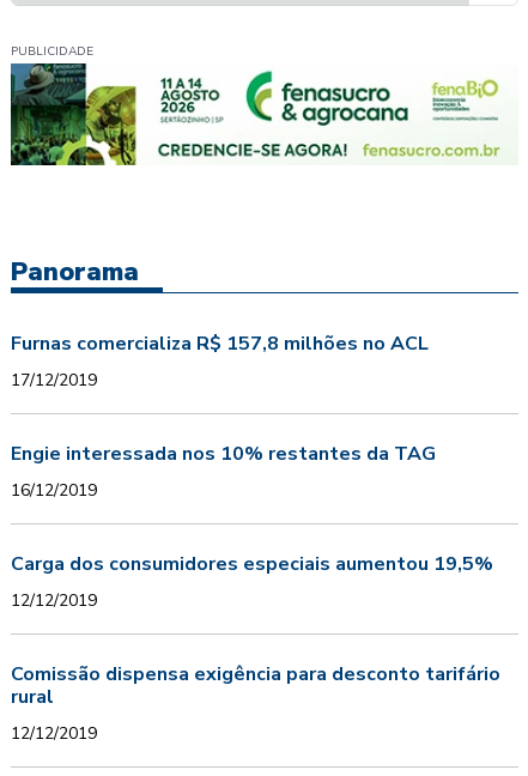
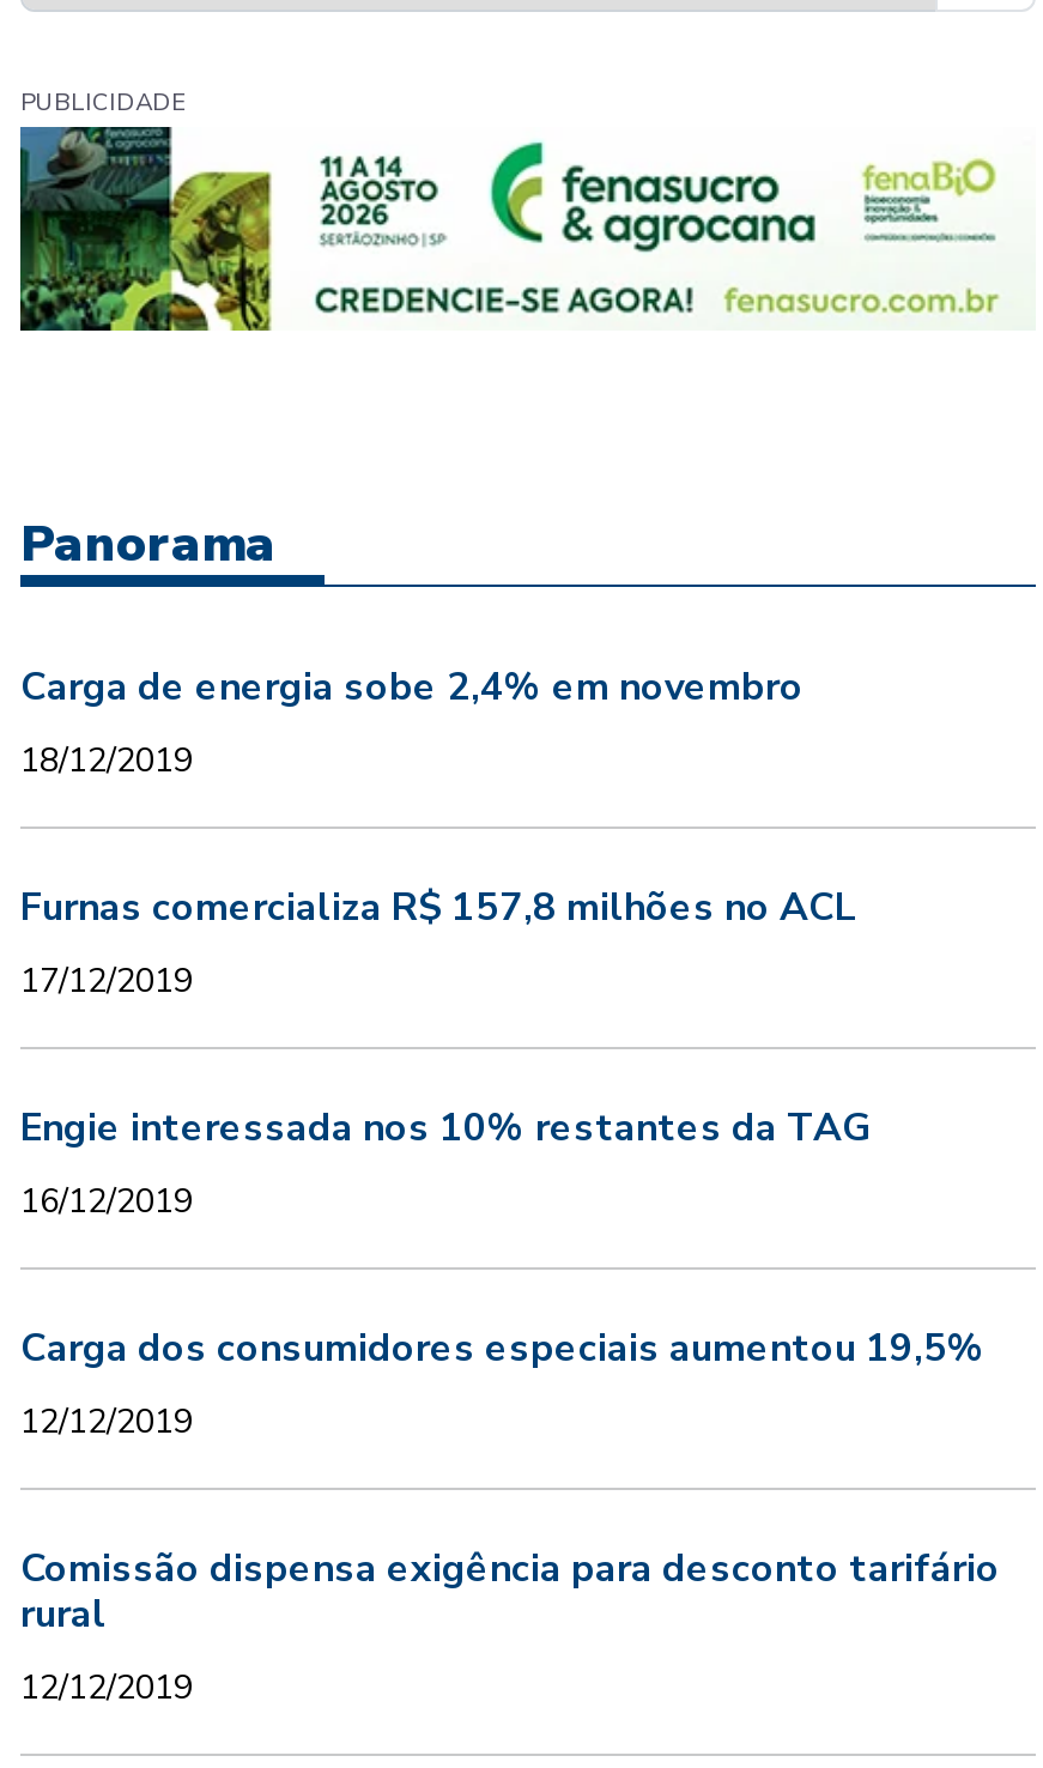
none -> [20,662,804,784] Carga de energia sobe 2,4% em novembro | 18/12/2019

